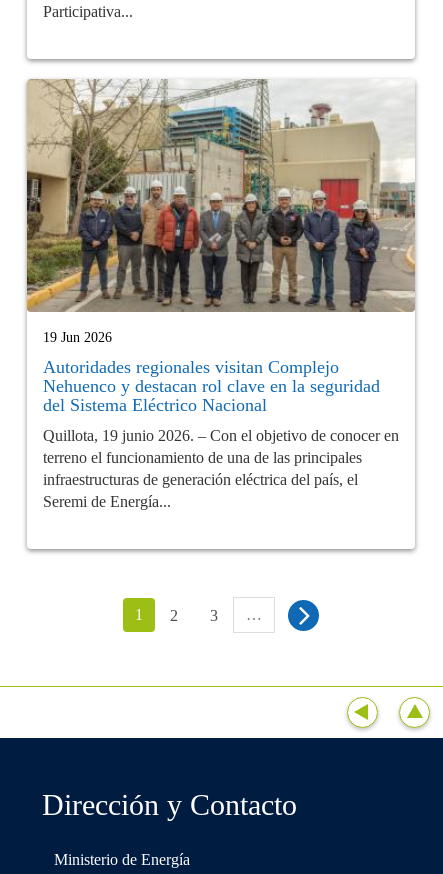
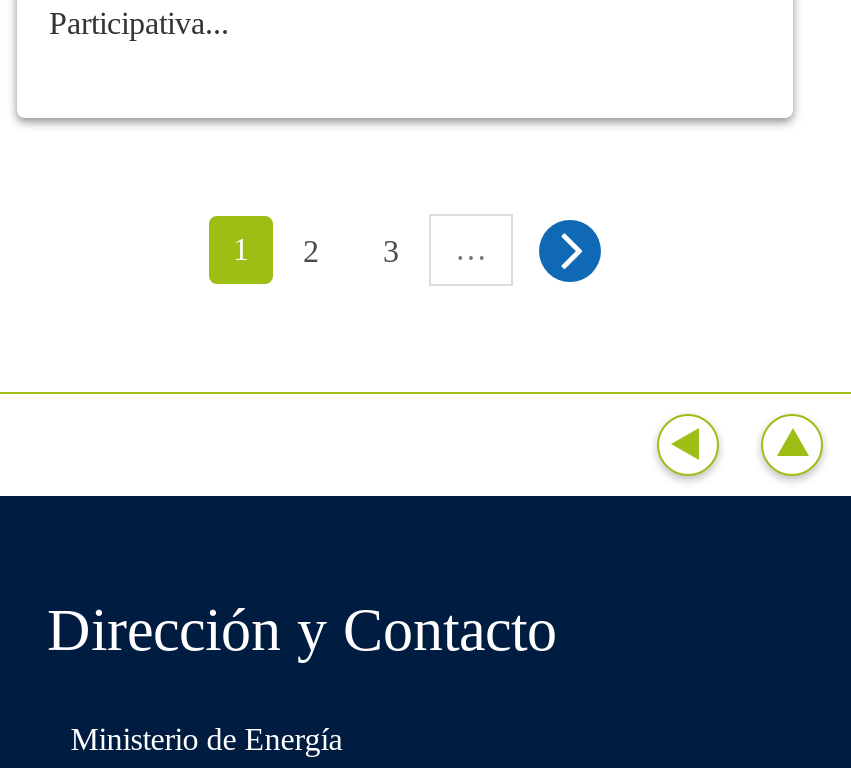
[26,78,416,510] [image] | 19 Jun 2026 | Autoridades regionales visitan Complejo | Nehuenco y destacan rol clave en la seguridad | del Sistema Eléctrico Nacional | Quillota, 19 junio 2026. – Con el objetivo de conocer en | terreno el funcionamiento de una de las principales | infraestructuras de generación eléctrica del país, el | Seremi de Energía... -> none

